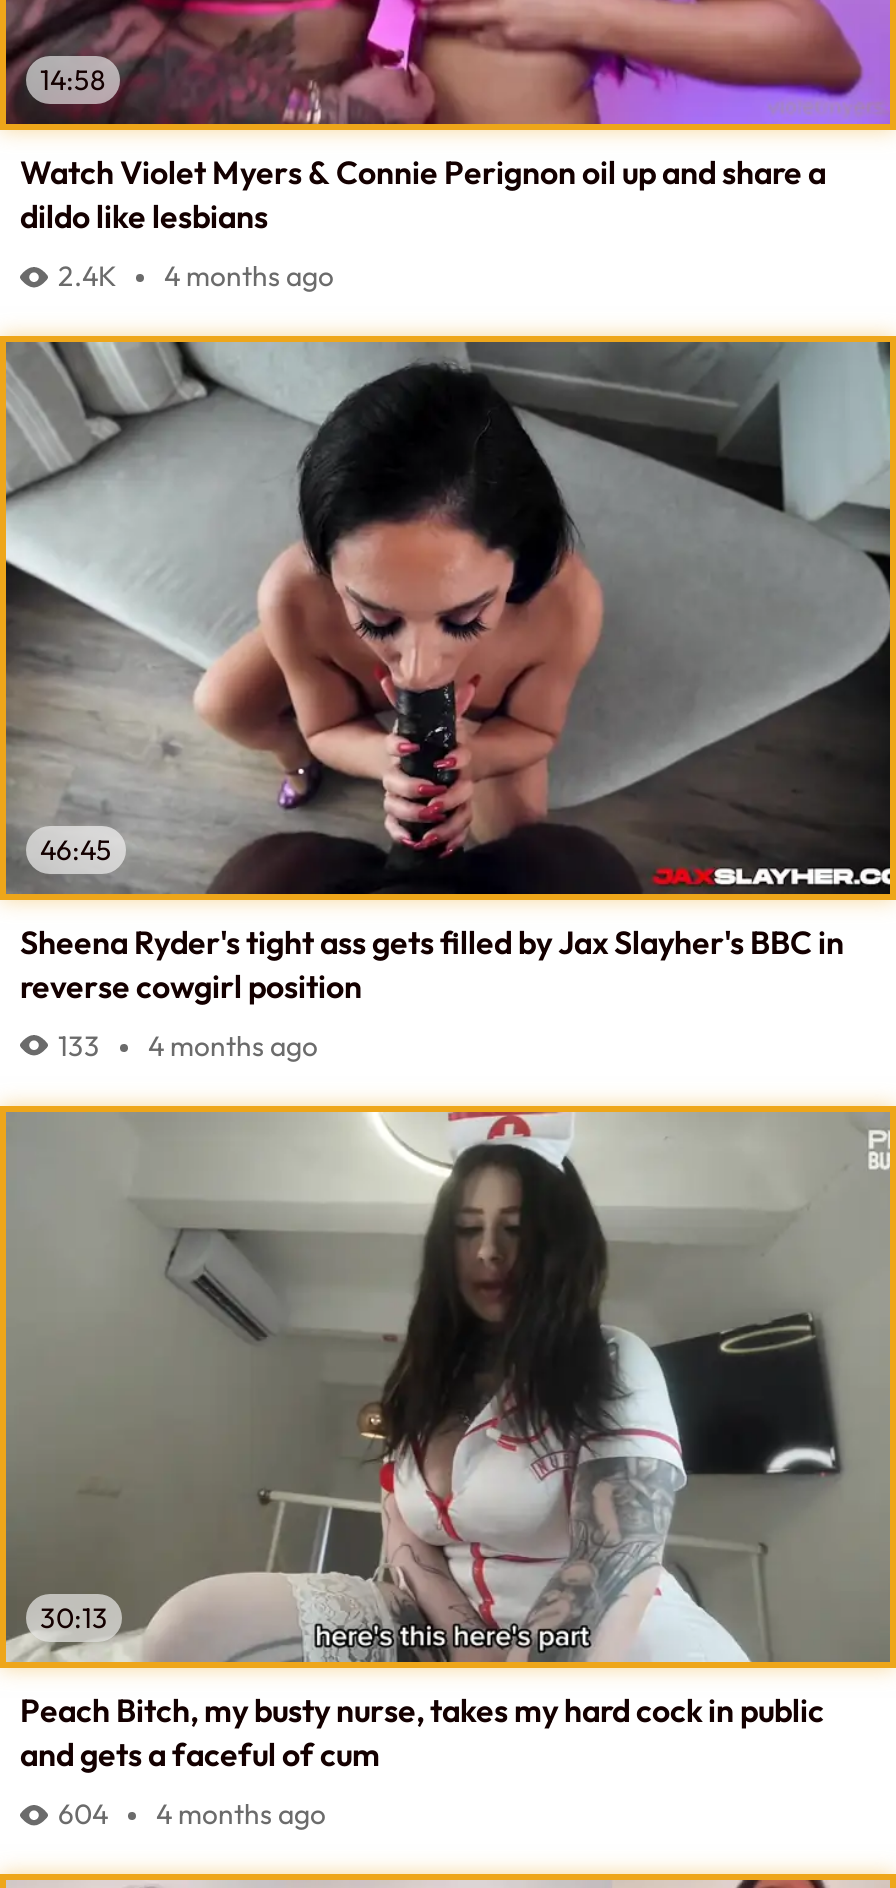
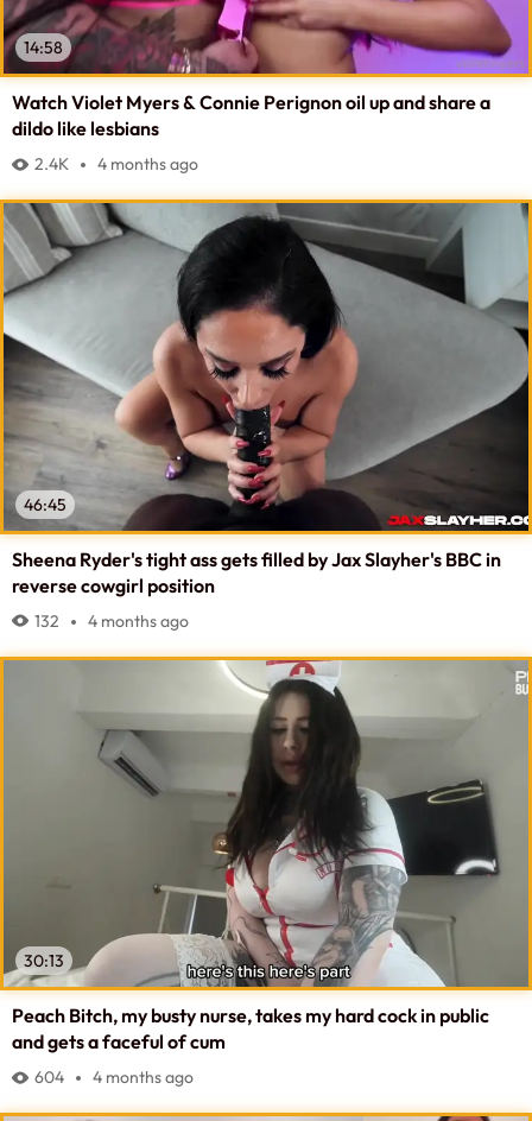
[58,1027,318,1063] 133 4 months ago -> [34,610,189,631] 132 4 months ago

